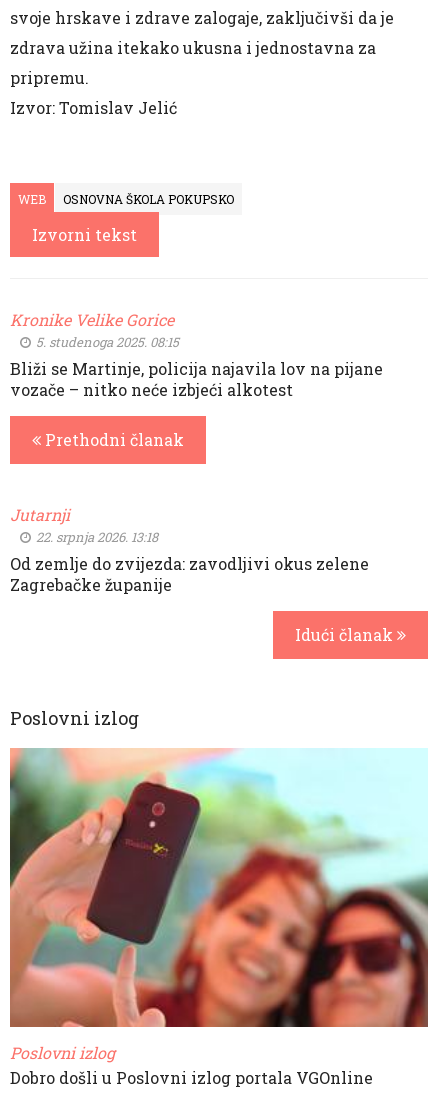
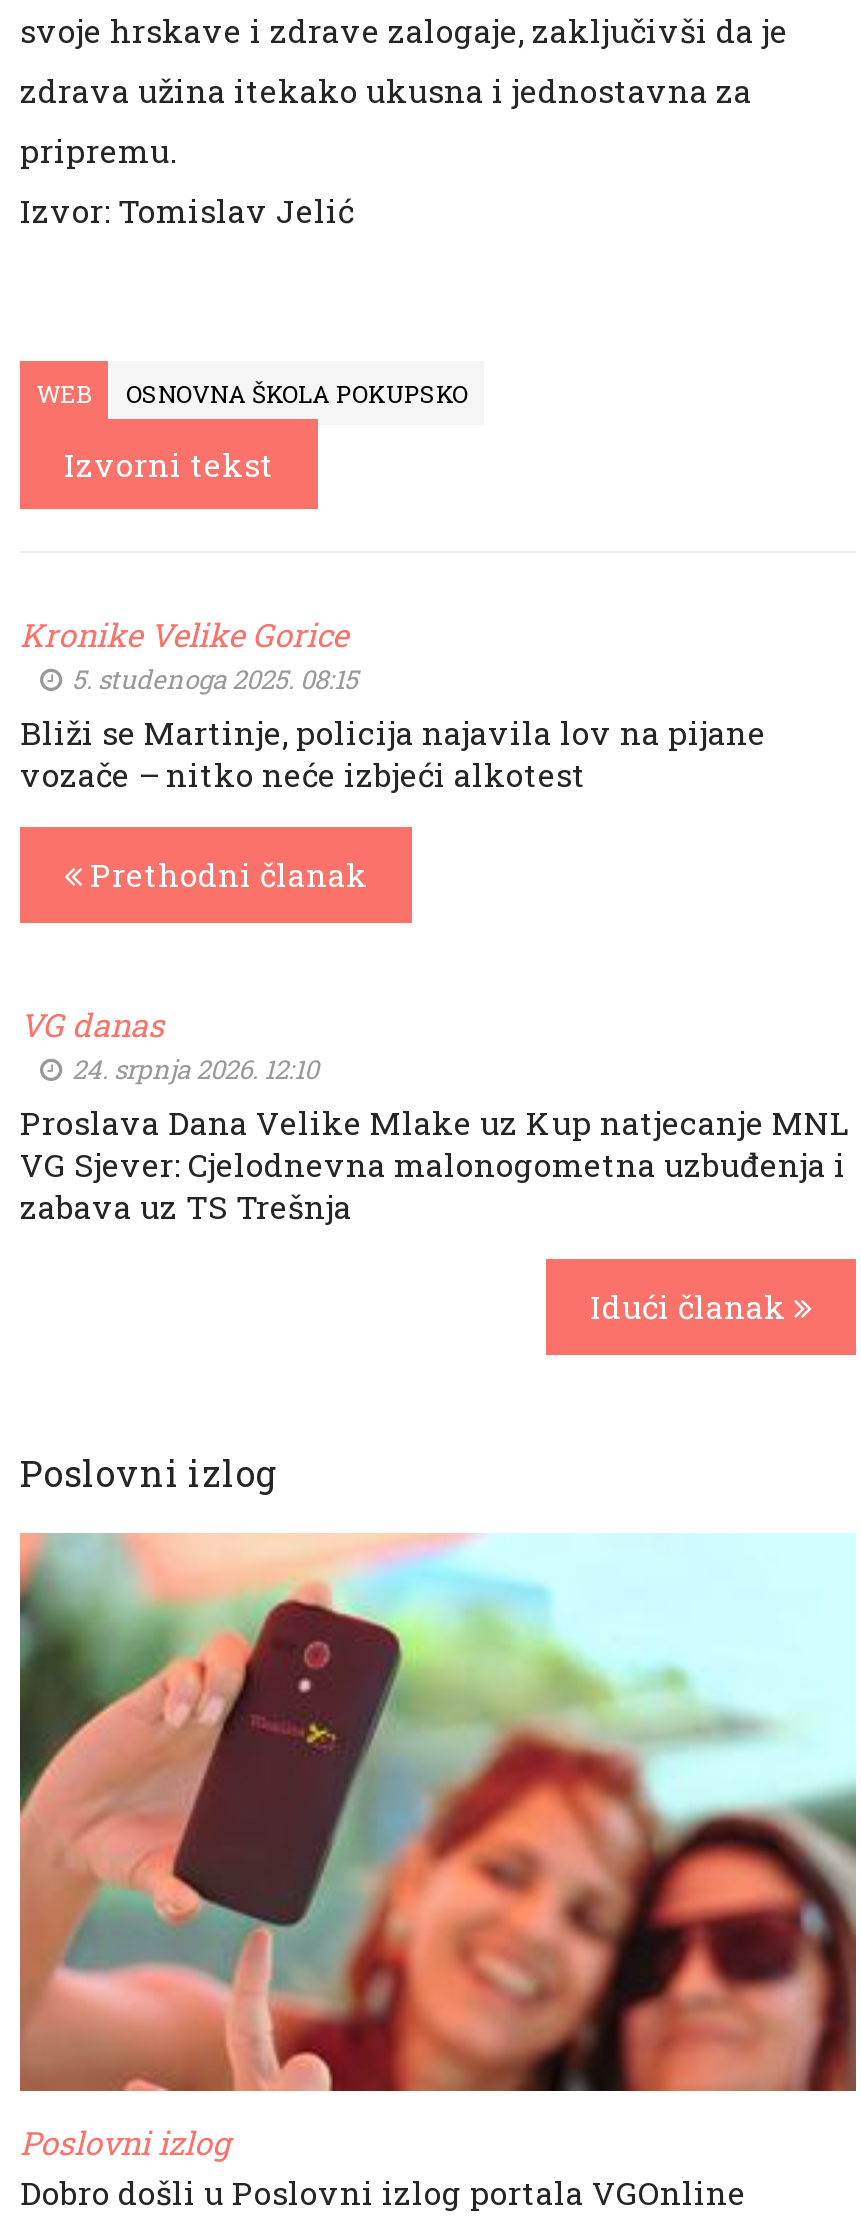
[10,504,369,595] Jutarnji | 22. srpnja 2026. 13:18 | Od zemlje do zvijezda: zavodljivi okus zelene | Zagrebačke županije -> [20,1003,850,1227] VG danas | 24. srpnja 2026. 12:10 | Proslava Dana Velike Mlake uz Kup natjecanje MNL | VG Sjever: Cjelodnevna malonogometna uzbuđenja i | zabava uz TS Trešnja

